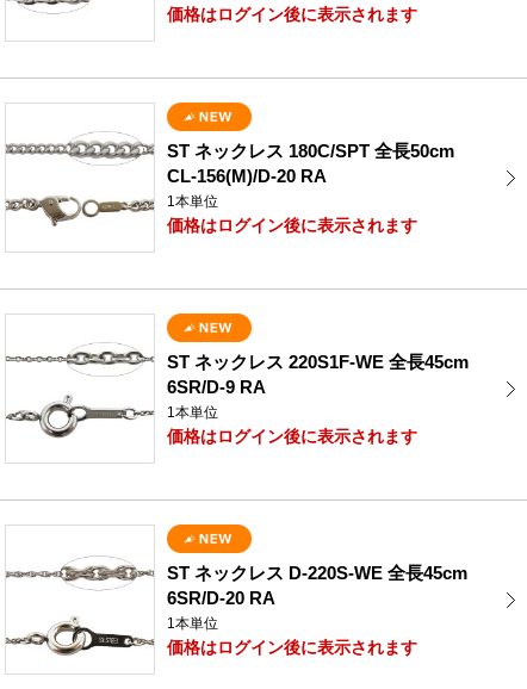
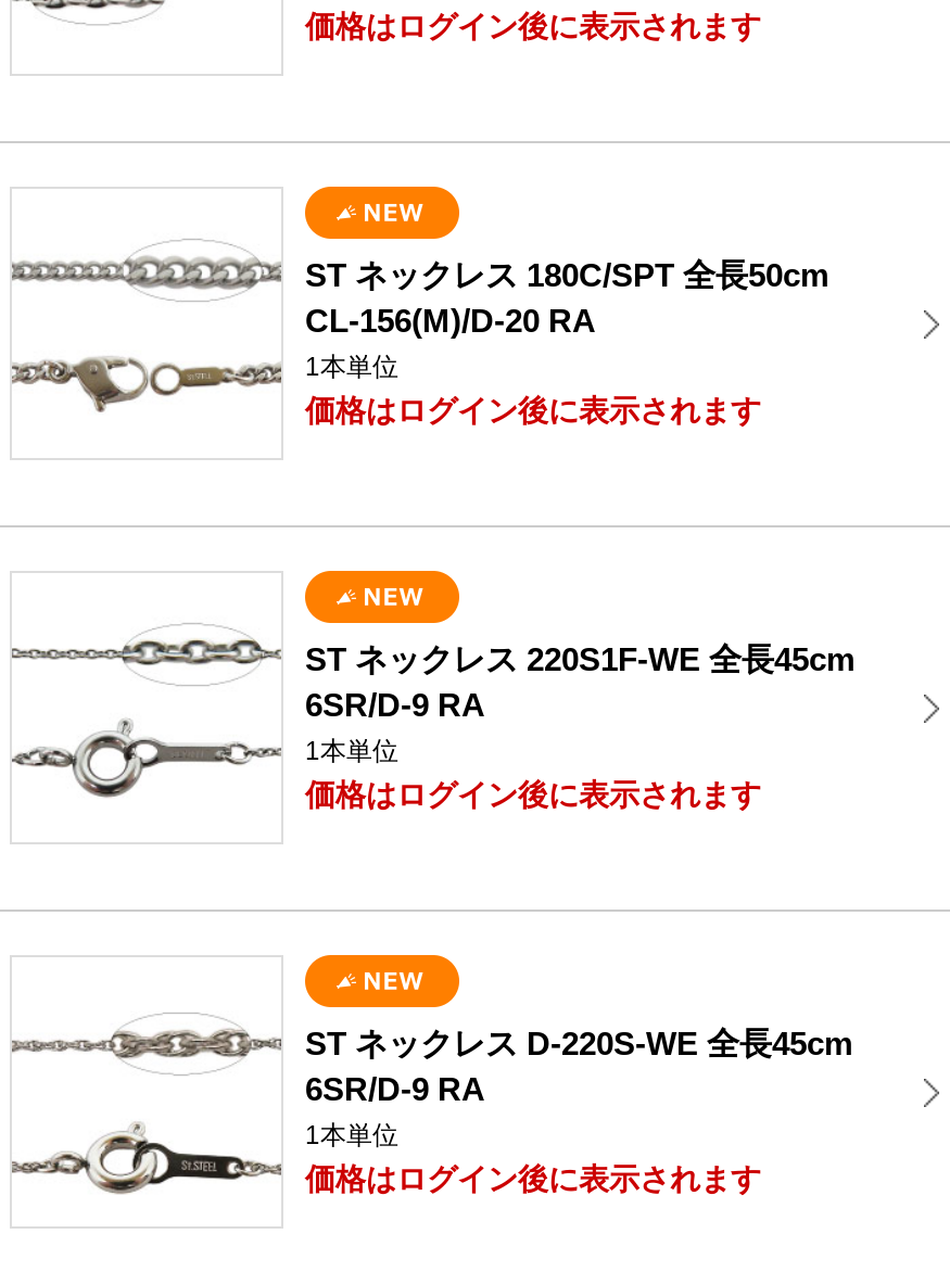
[167,588,275,608] 6SR/D-20 RA -> [305,1071,485,1107] 6SR/D-9 RA

